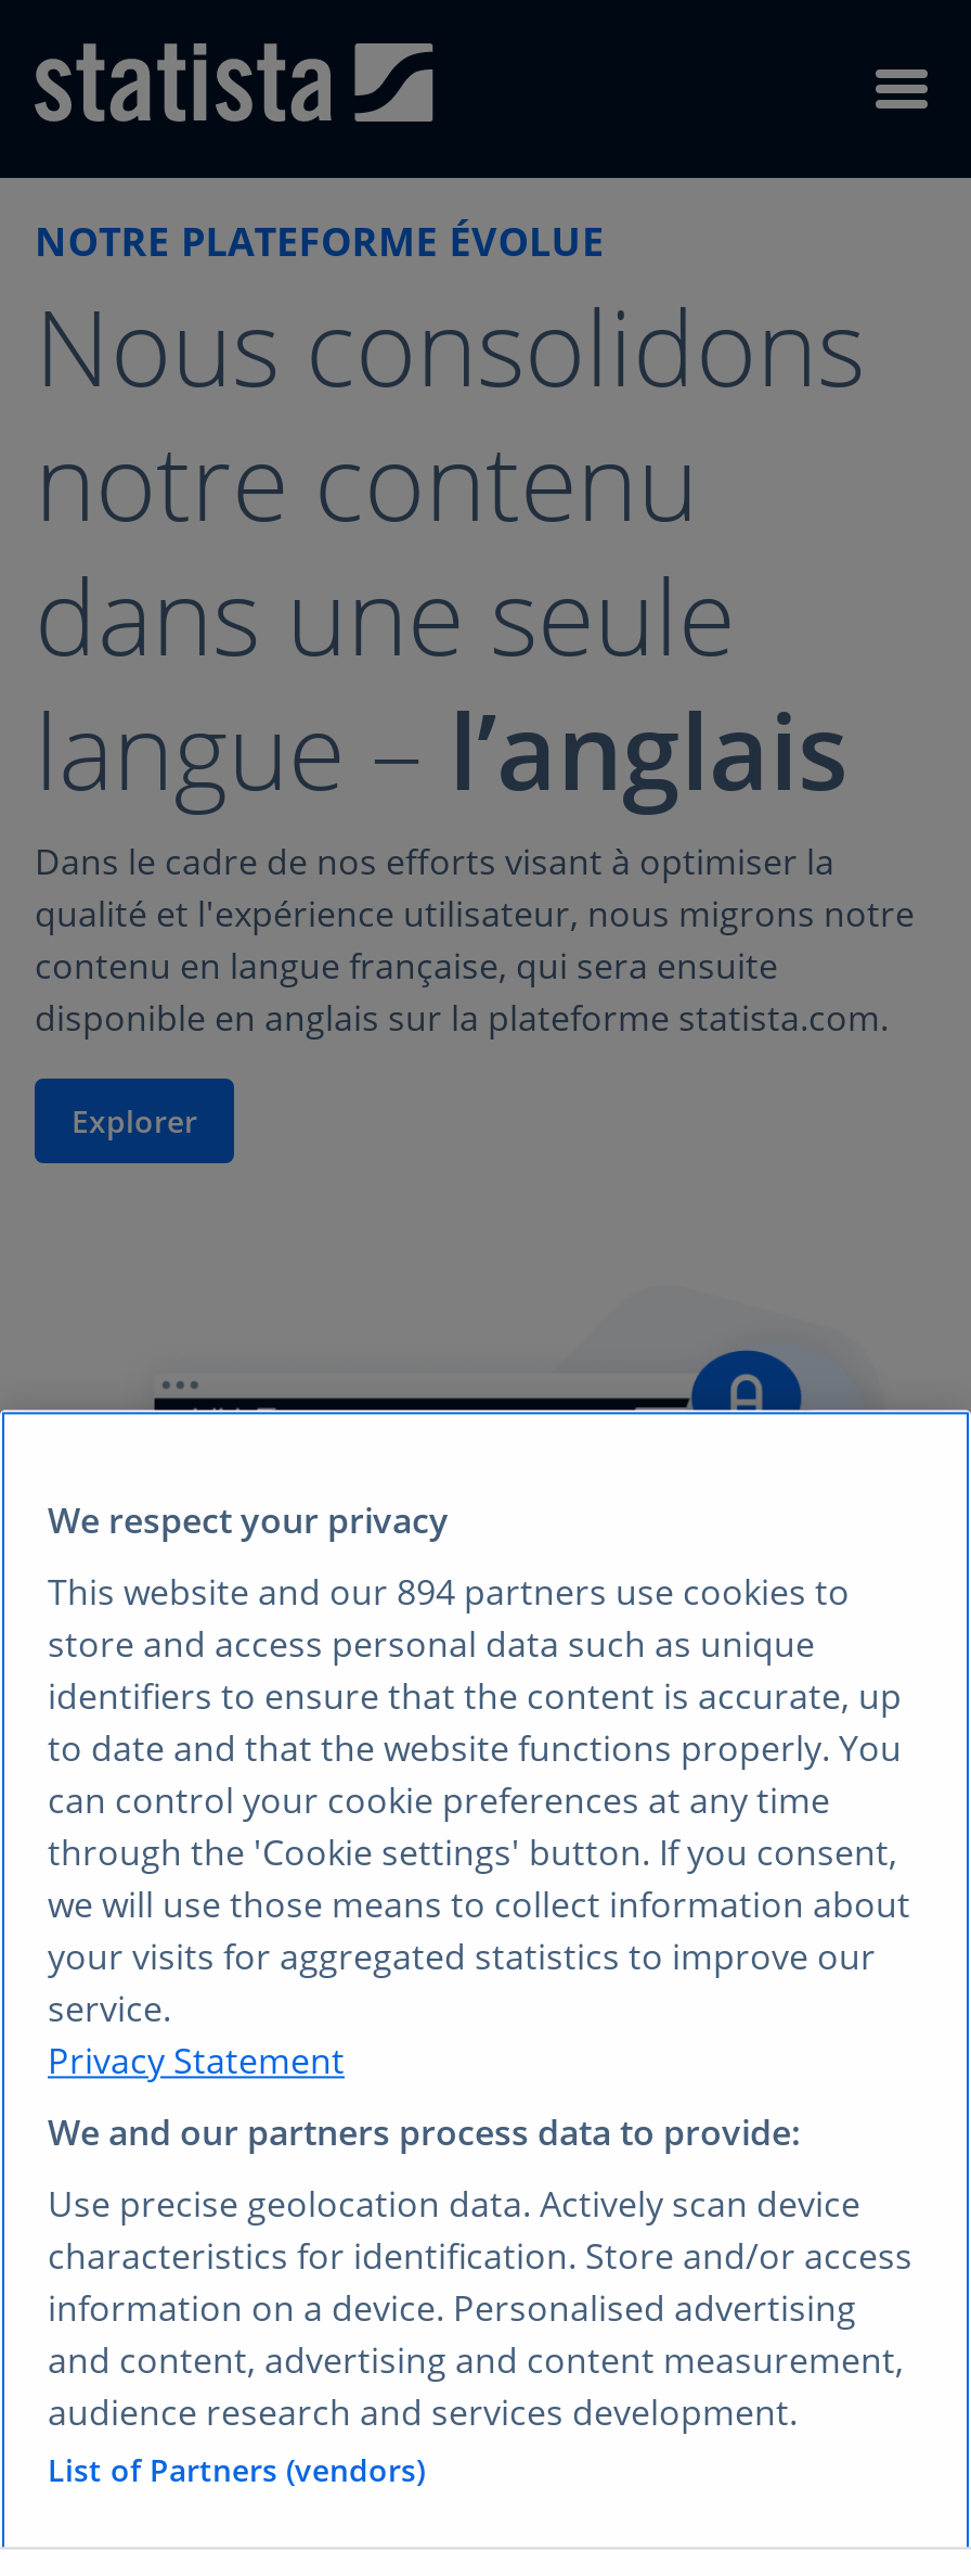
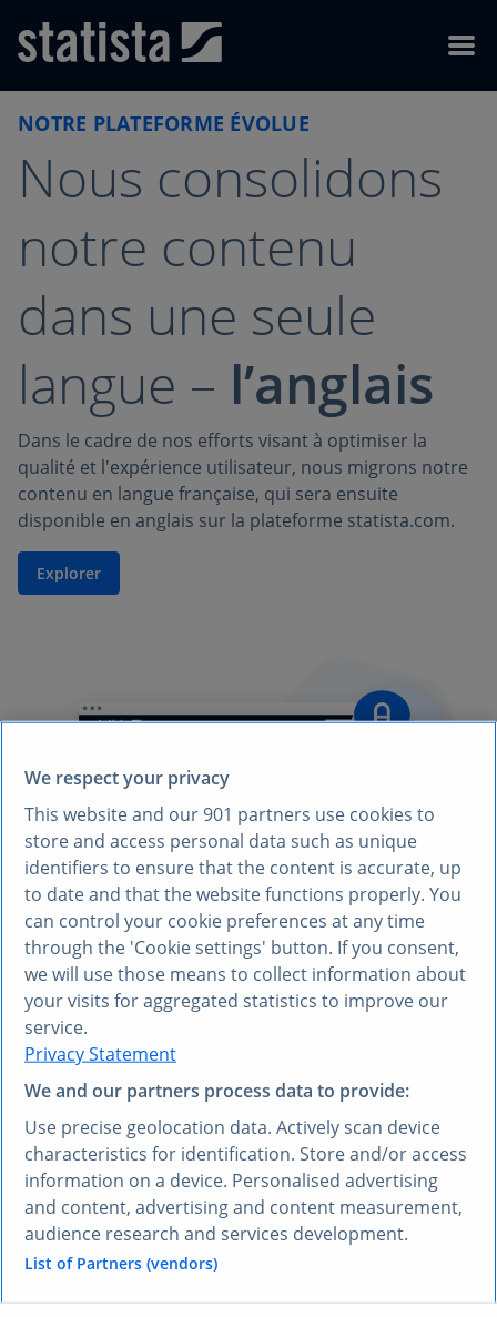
[48,1569,850,1617] This website and our 894 partners use cookies to -> [24,802,435,826] This website and our 901 partners use cookies to

